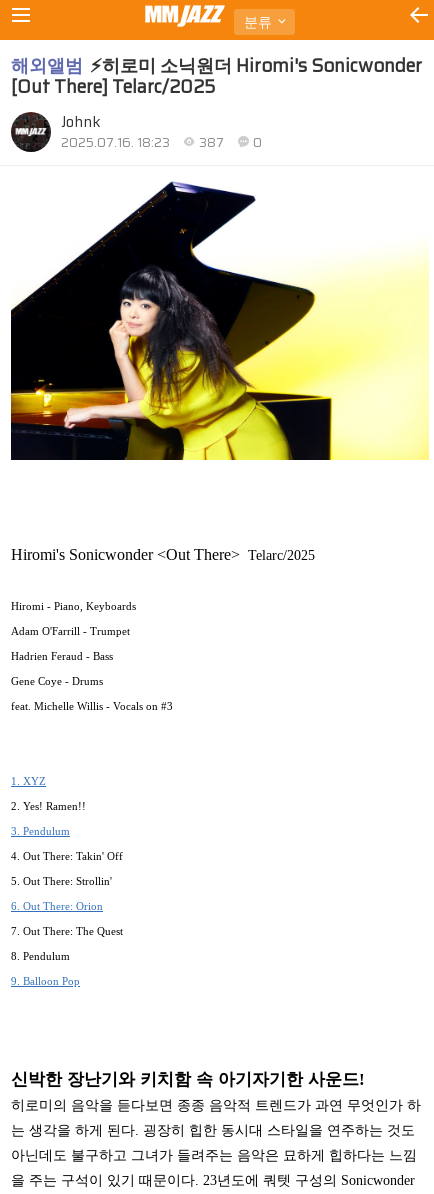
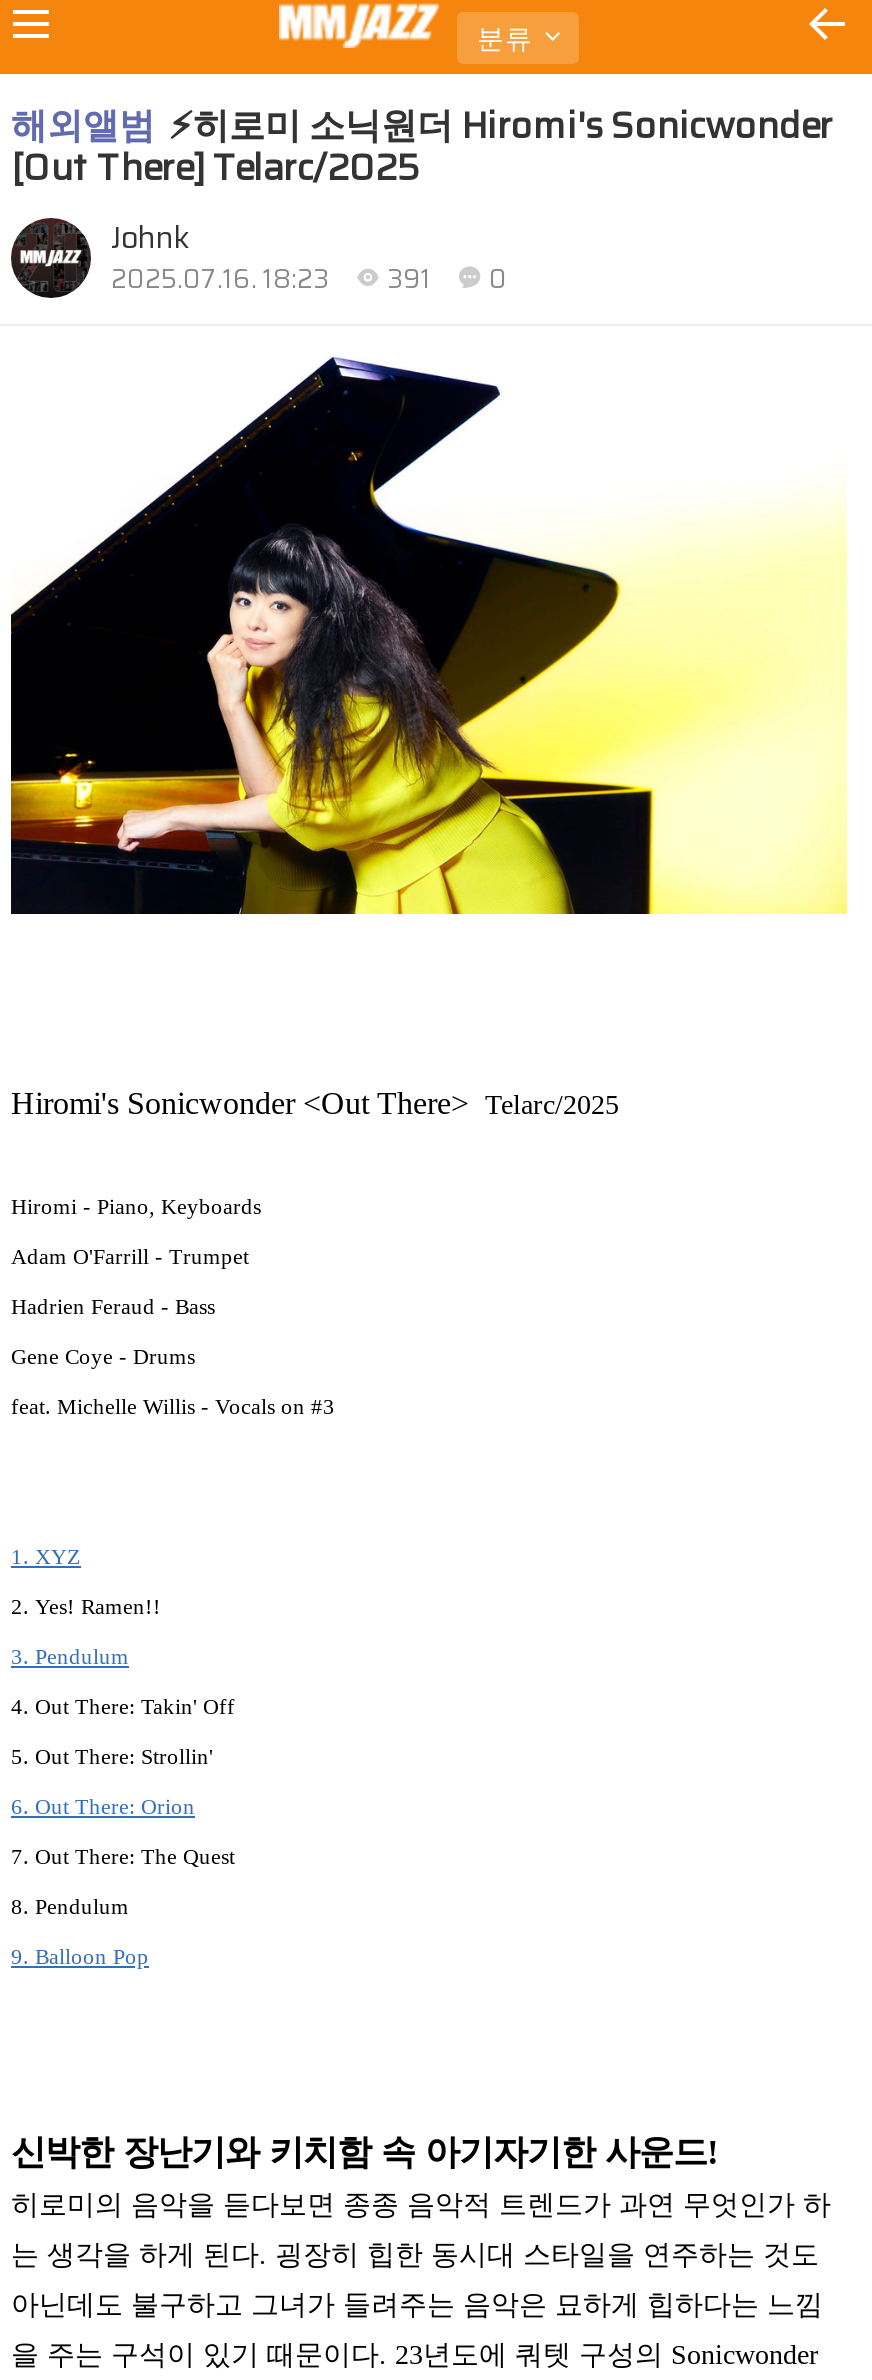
[61,132,262,153] 2025.07.16. 18:23 387 0 -> [111,258,507,300] 2025.07.16. 18:23 391 0

